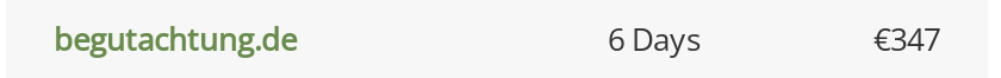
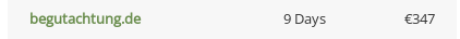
[608,18,701,60] 6 Days -> [283,9,325,28] 9 Days

